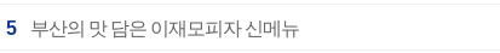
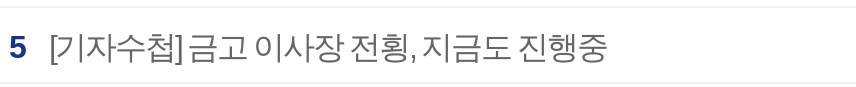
[30,18,299,39] 부산의 맛 담은 이재모피자 신메뉴 -> [49,30,607,64] [기자수첩] 금고 이사장 전횡, 지금도 진행중

